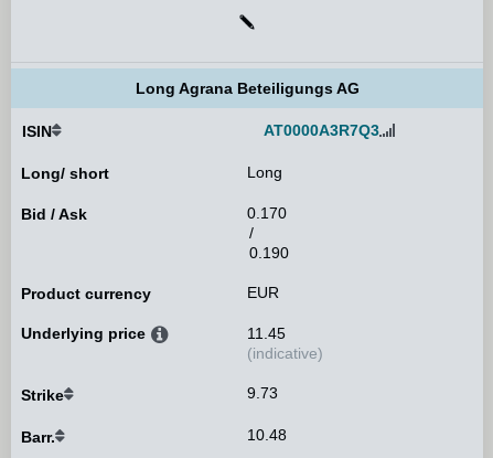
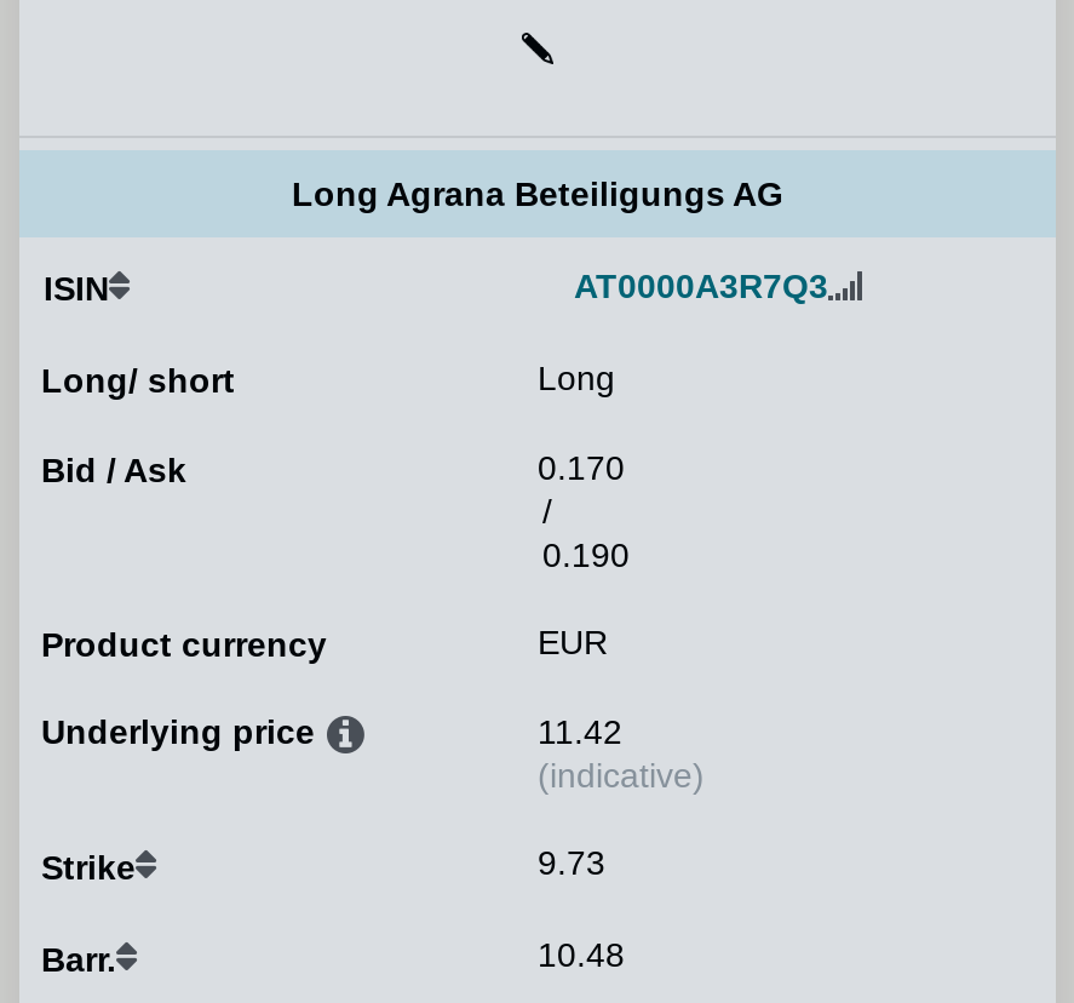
[247,325,286,342] 11.45 -> [538,713,622,752] 11.42

